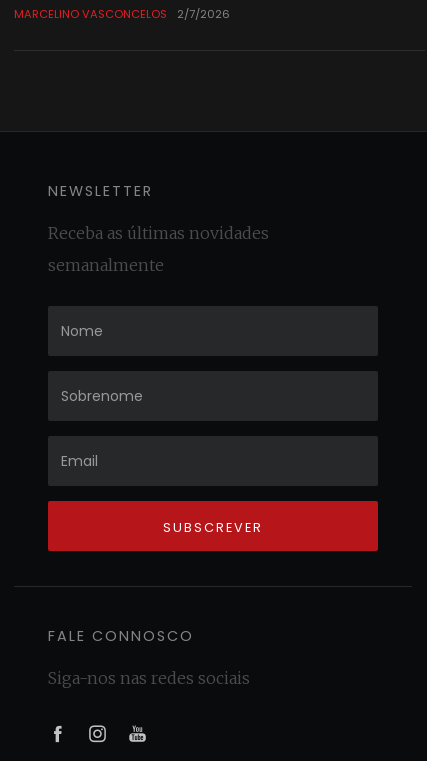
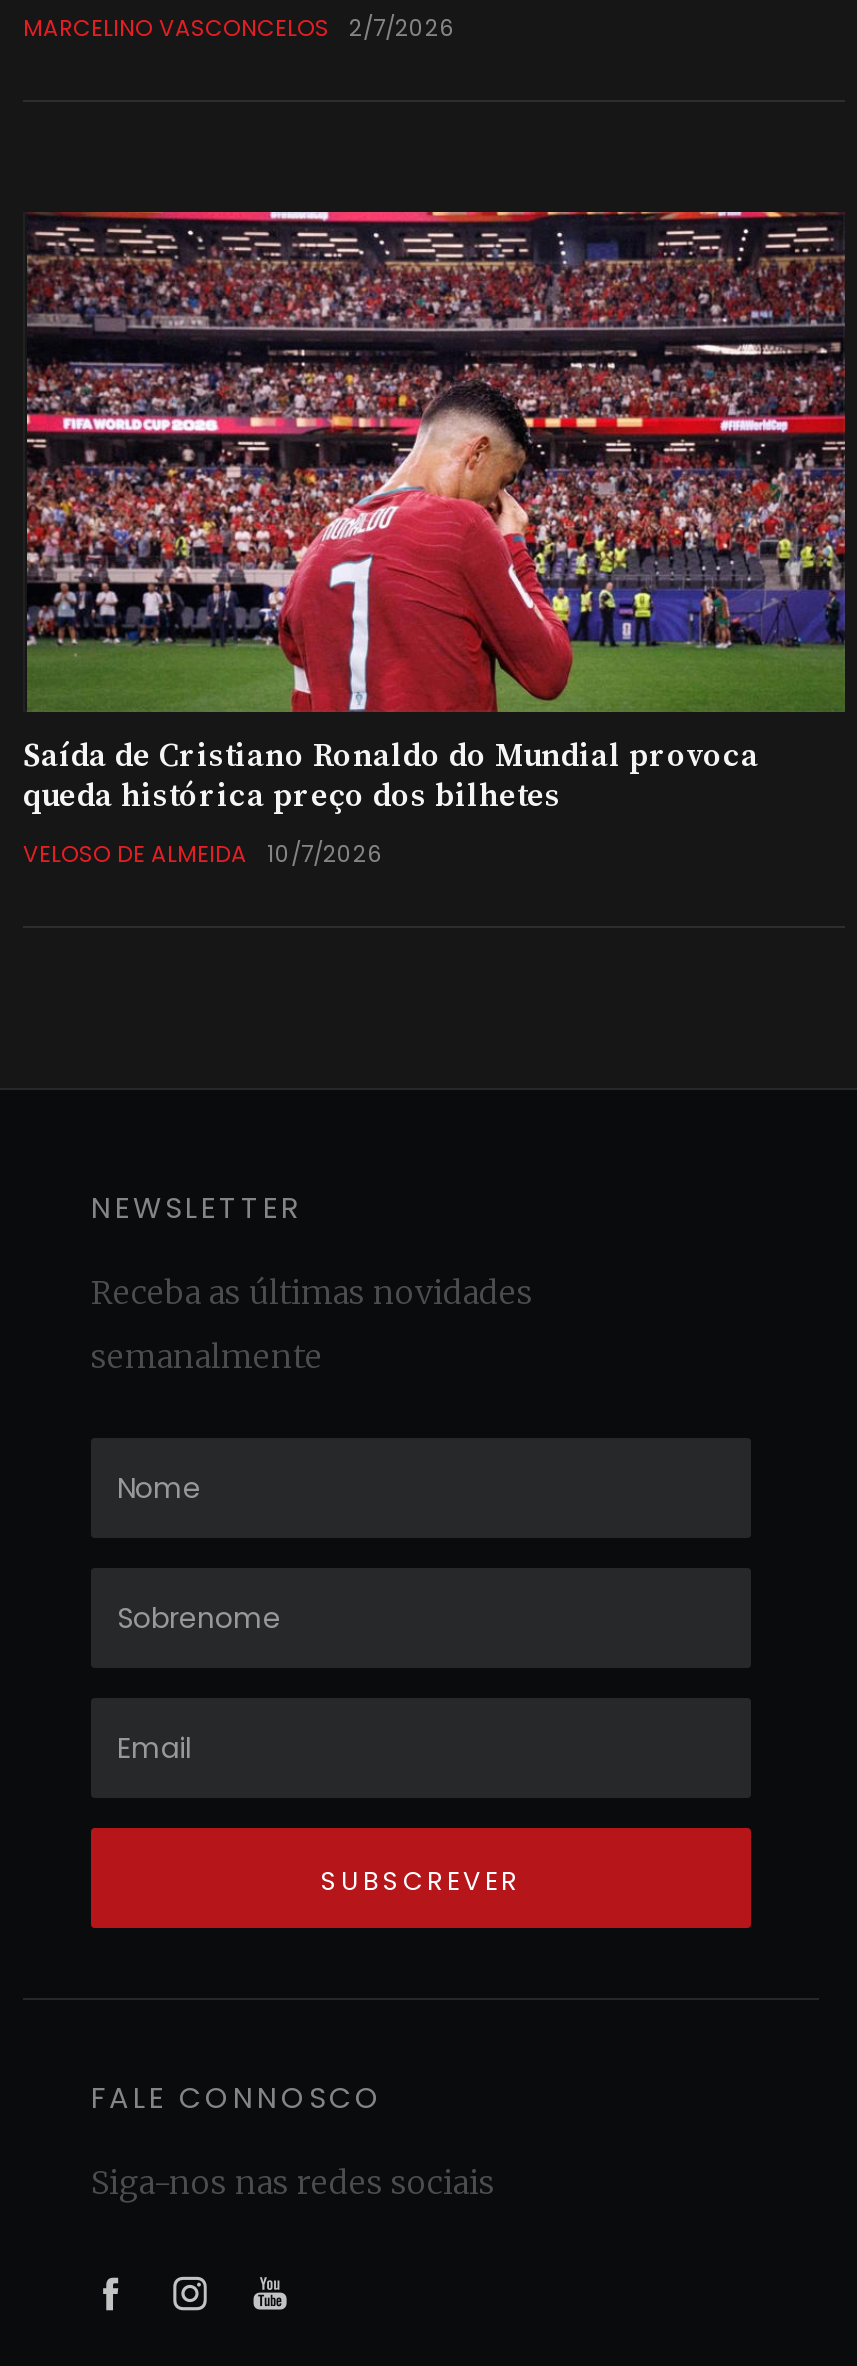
none -> [23,209,847,870] [image] | Saída de Cristiano Ronaldo do Mundial provoca | queda histórica preço dos bilhetes | VELOSO DE ALMEIDA | 10/7/2026

